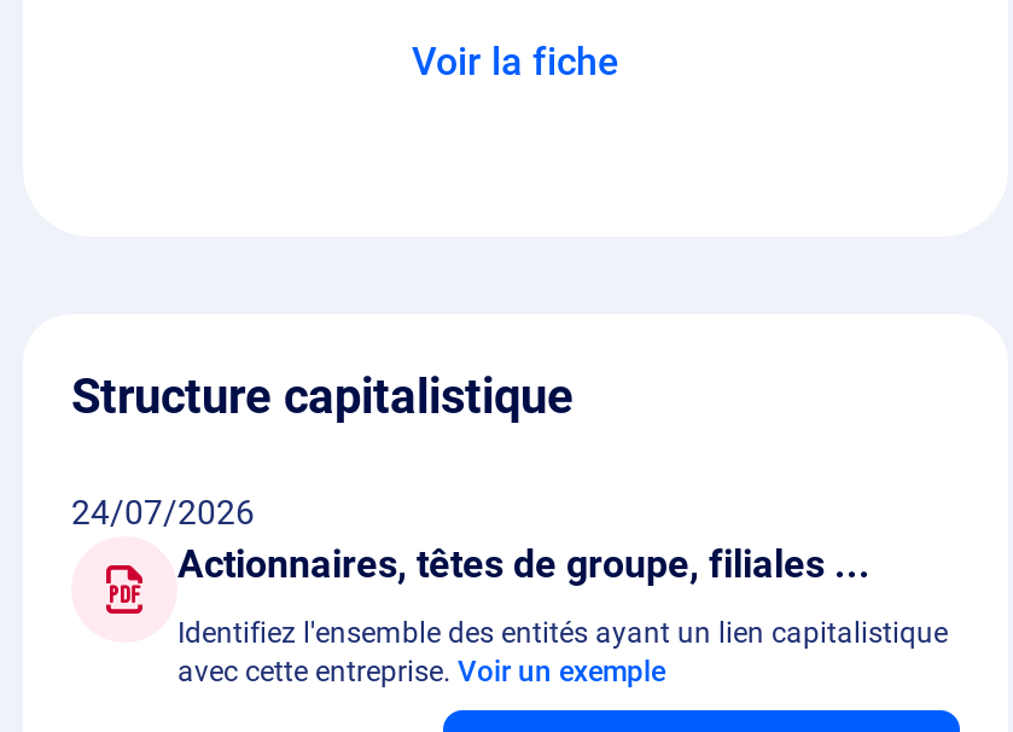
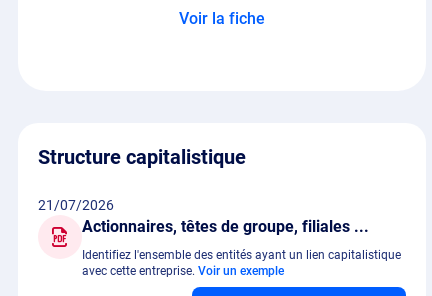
[71,493,255,531] 24/07/2026 -> [38,197,114,213] 21/07/2026

